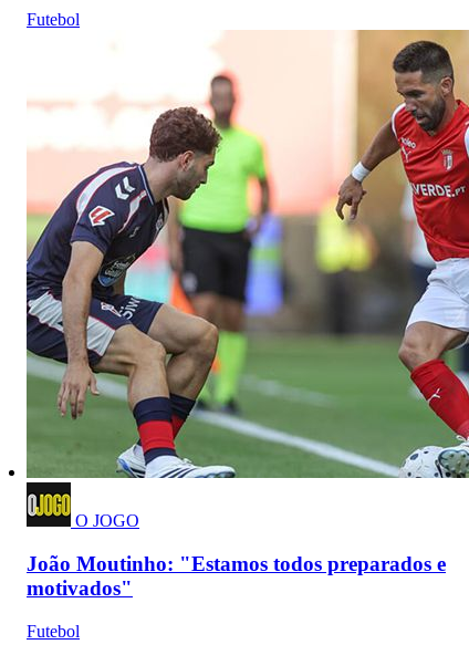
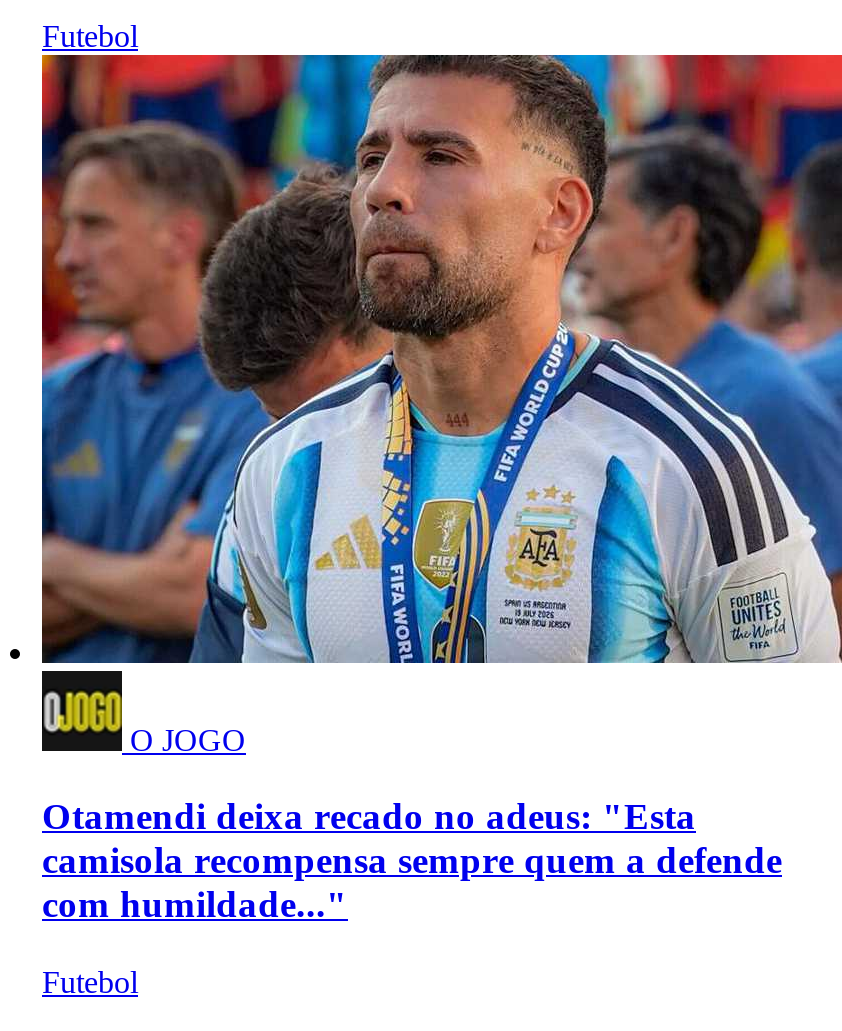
[25,30,466,478] [image] -> [40,52,836,672] [image]
moved [75,511,139,530] -> [130,722,246,756]: O JOGO
[27,552,446,599] João Moutinho: "Estamos todos preparados e | motivados" -> [42,796,782,926] Otamendi deixa recado no adeus: "Esta | camisola recompensa sempre quem a defende | com humildade..."

